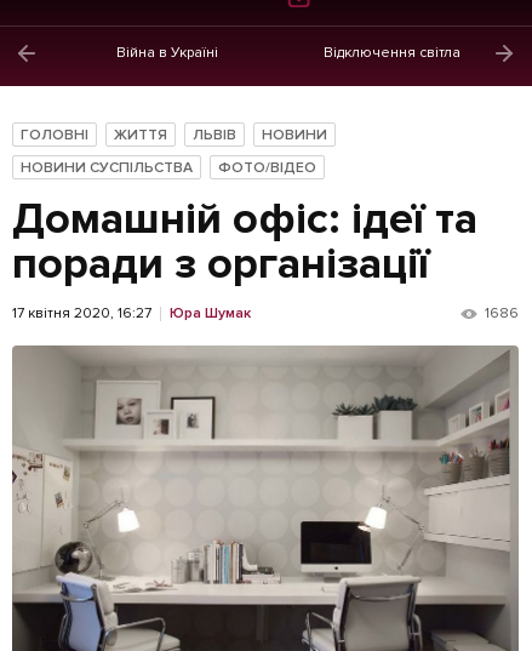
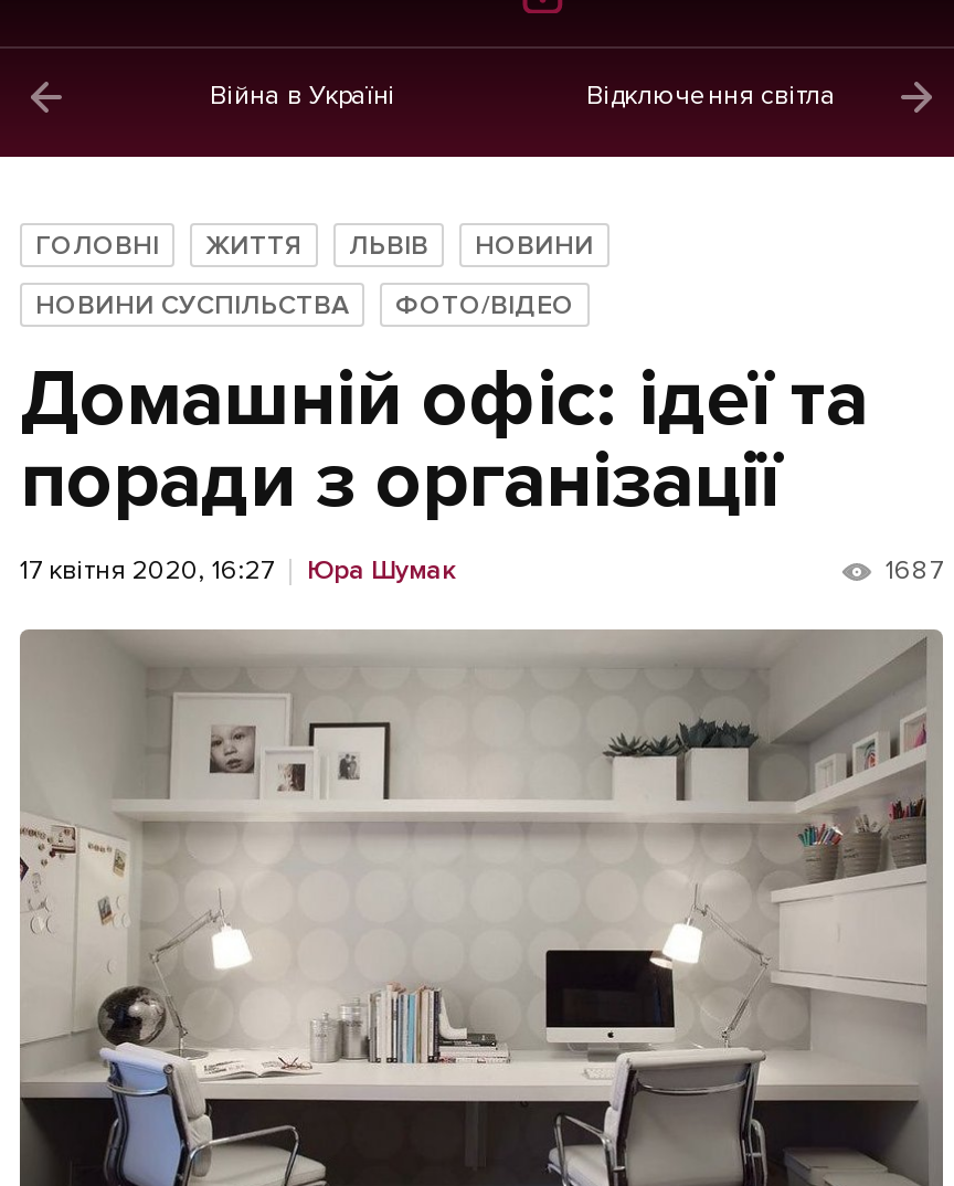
[485,305,519,323] 1686 -> [886,555,943,588] 1687

